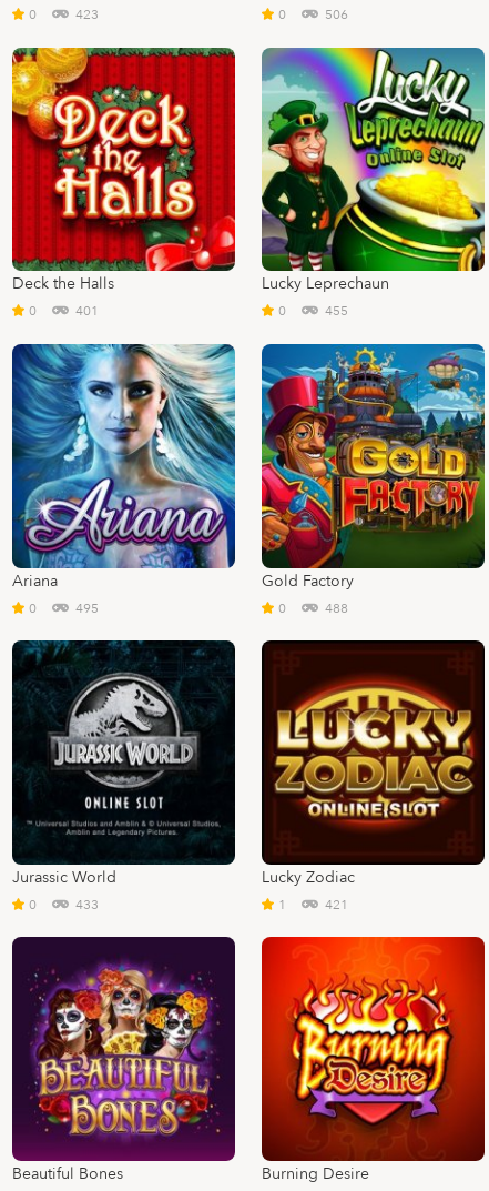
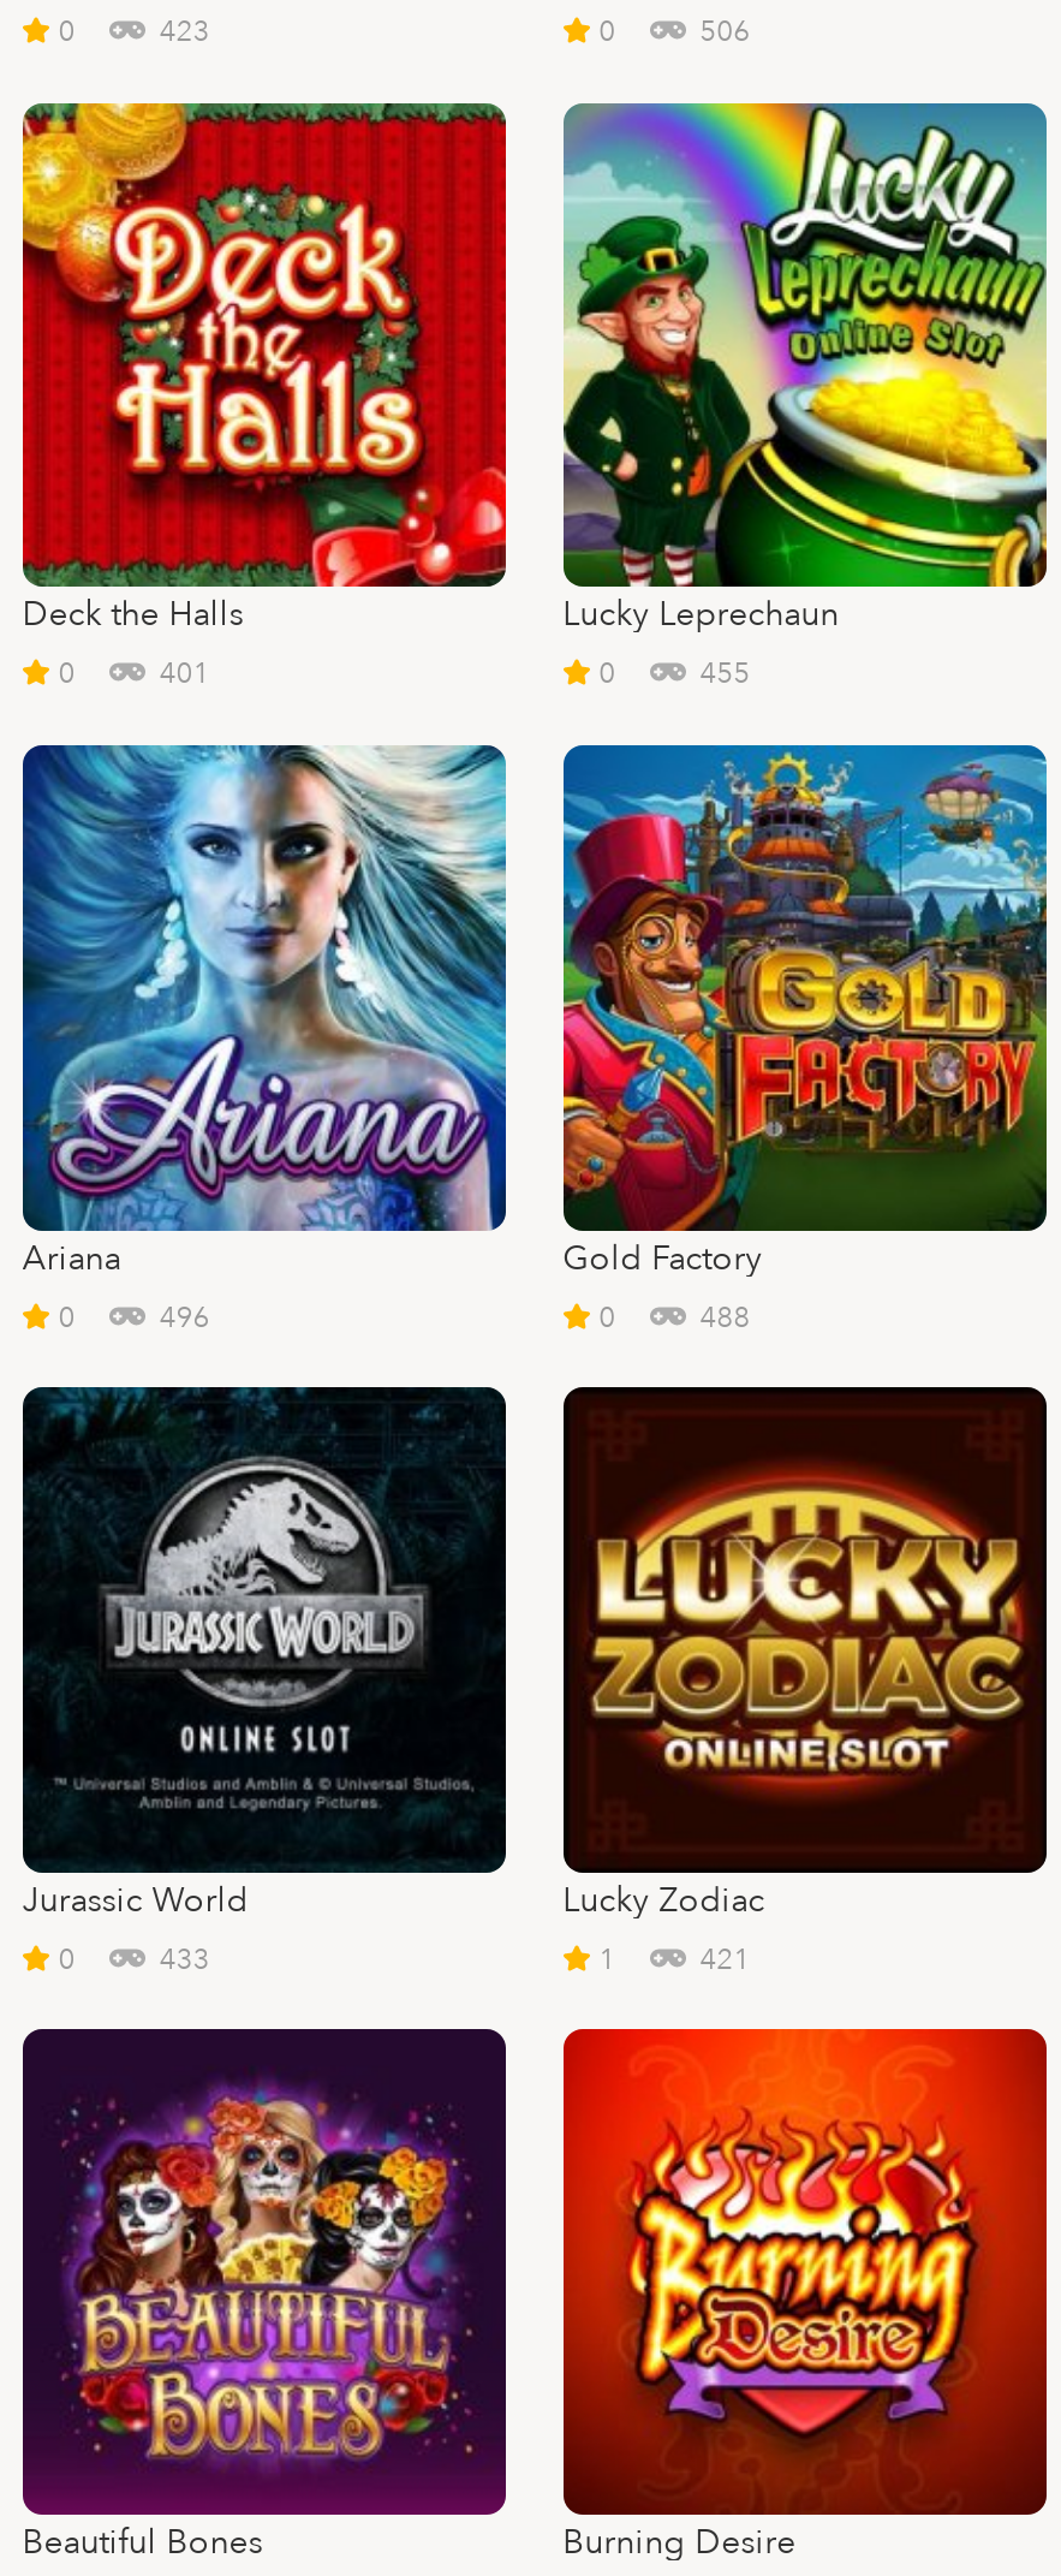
[75,599,98,617] 495 -> [159,1297,210,1336] 496

